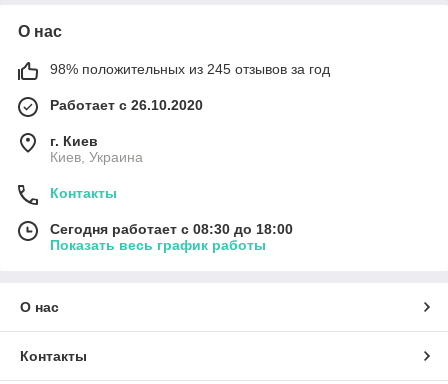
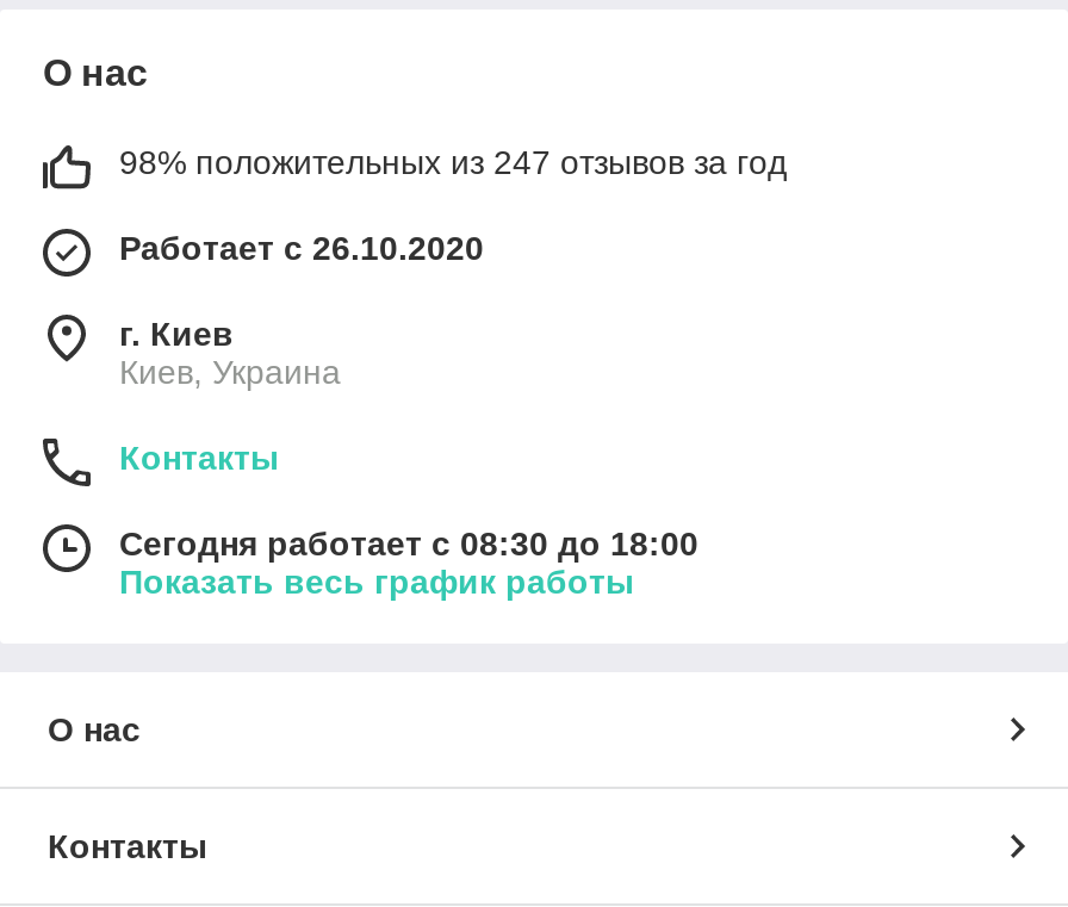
[50,61,330,77] 98% положительных из 245 отзывов за год -> [119,143,787,181] 98% положительных из 247 отзывов за год

